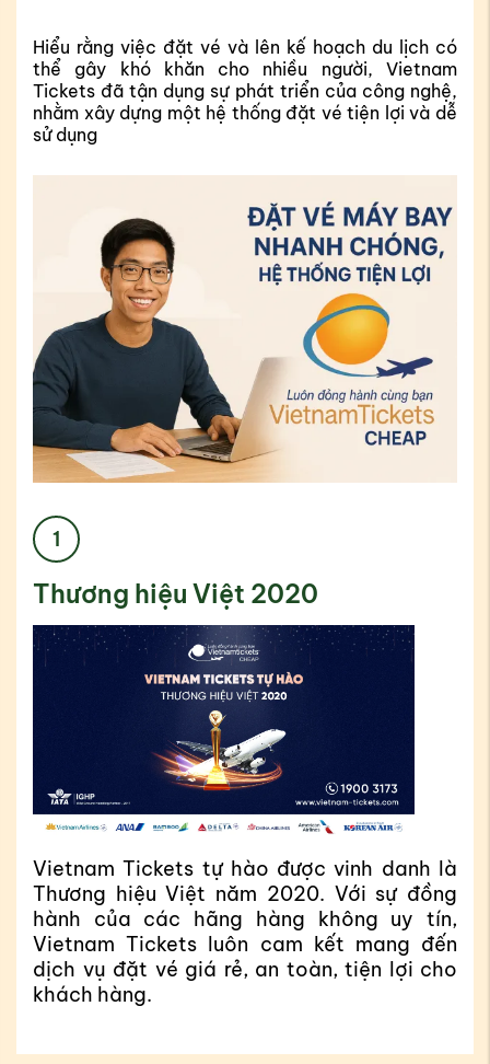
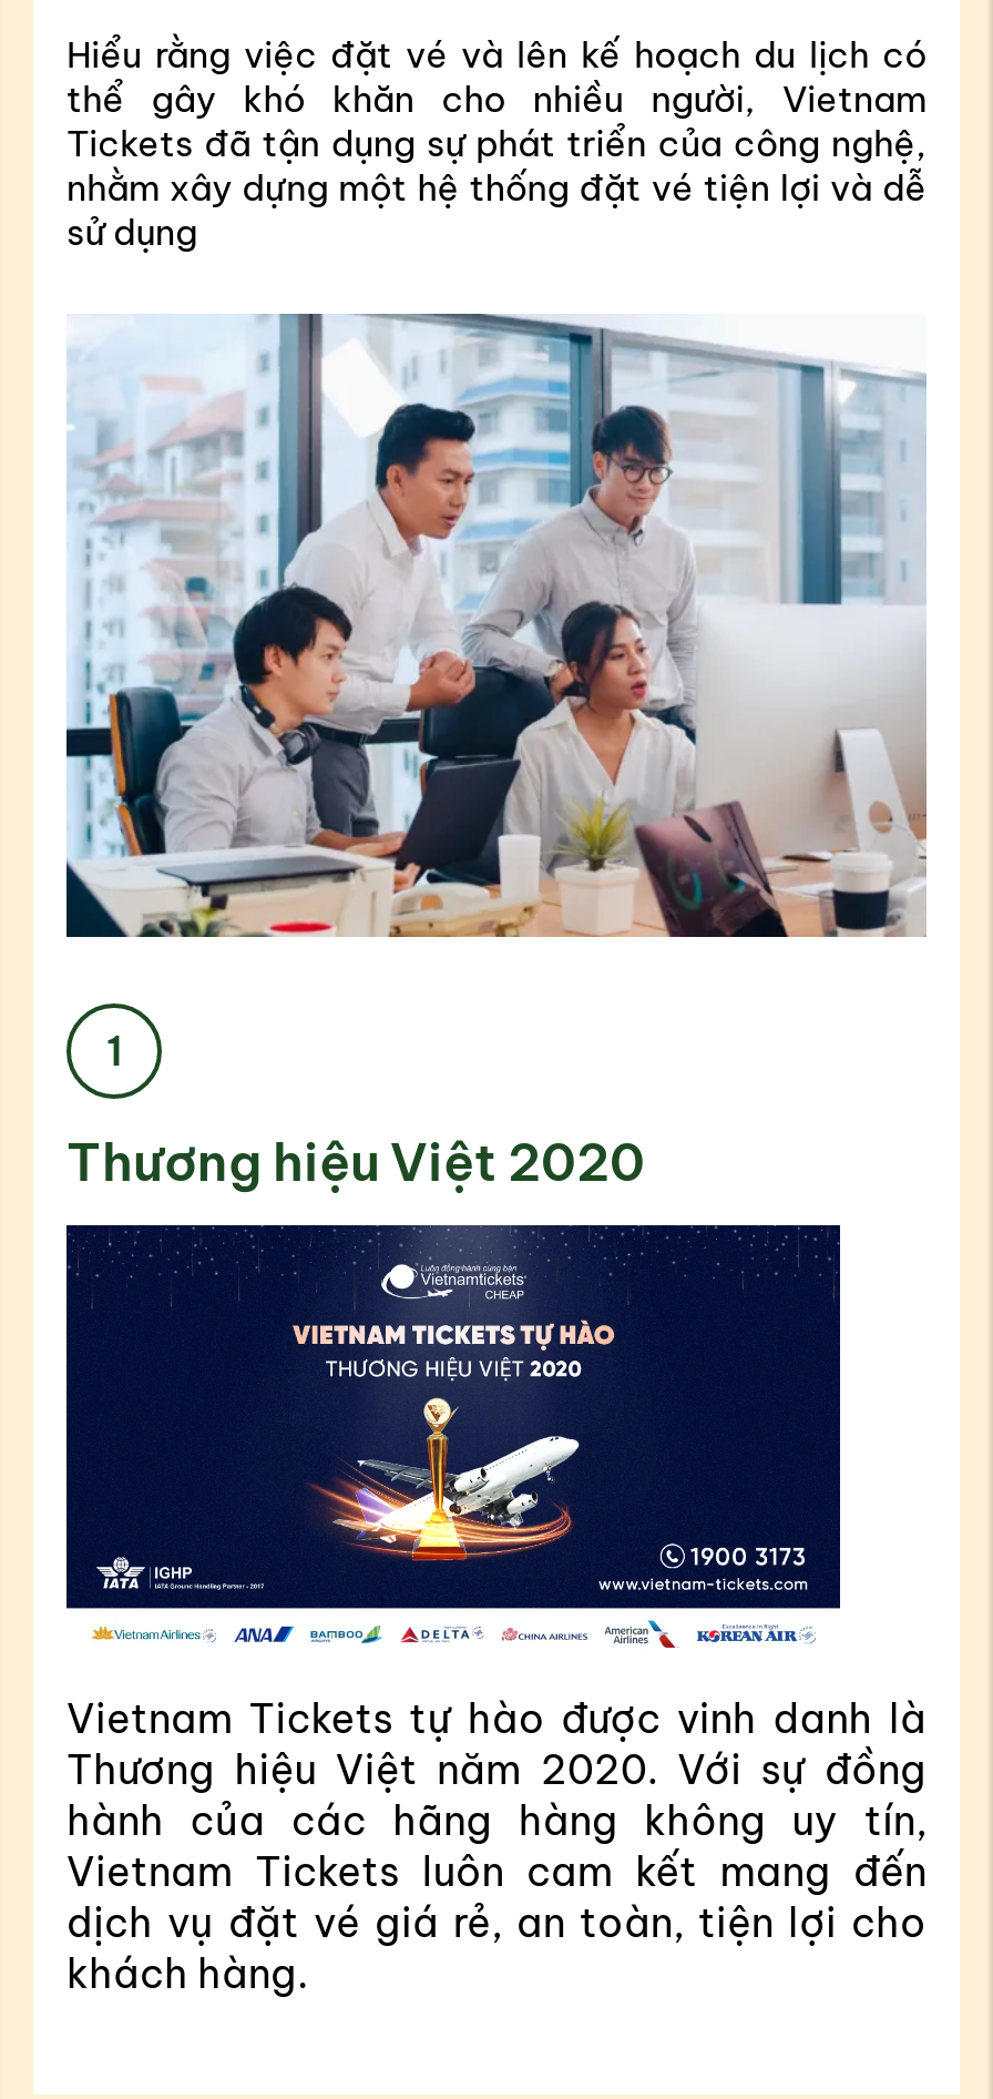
[32,175,456,484] [image] -> [64,312,927,939] [image]

